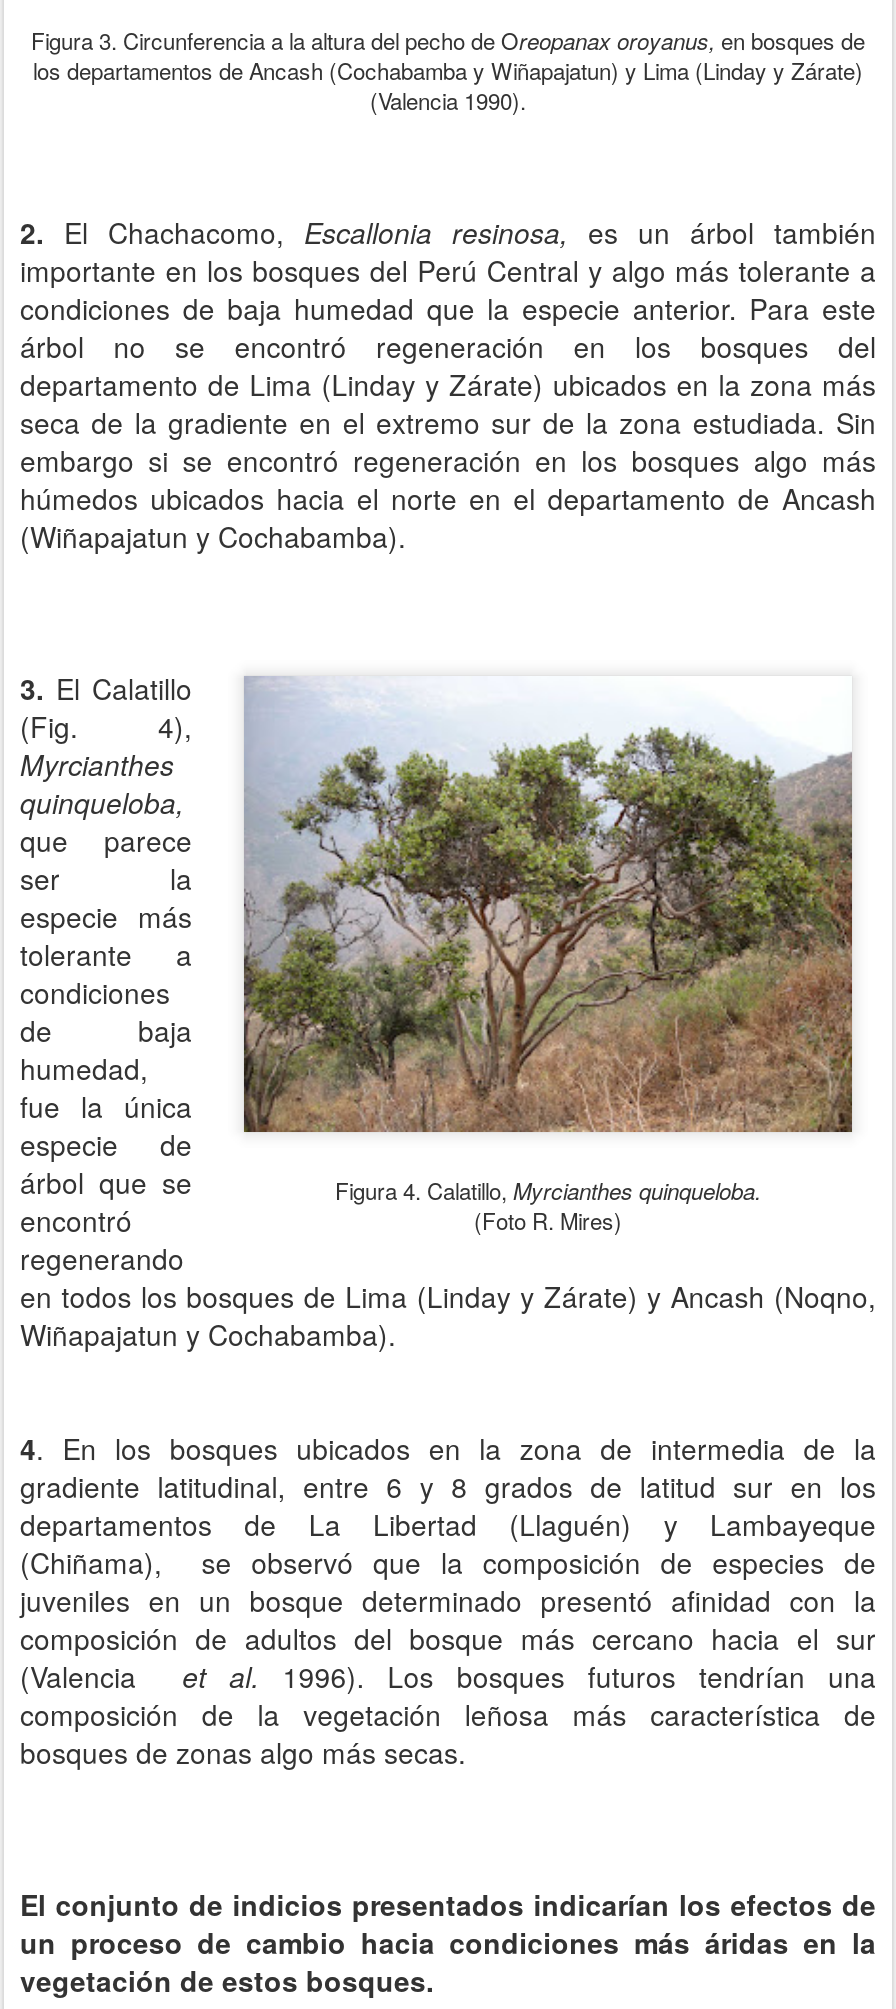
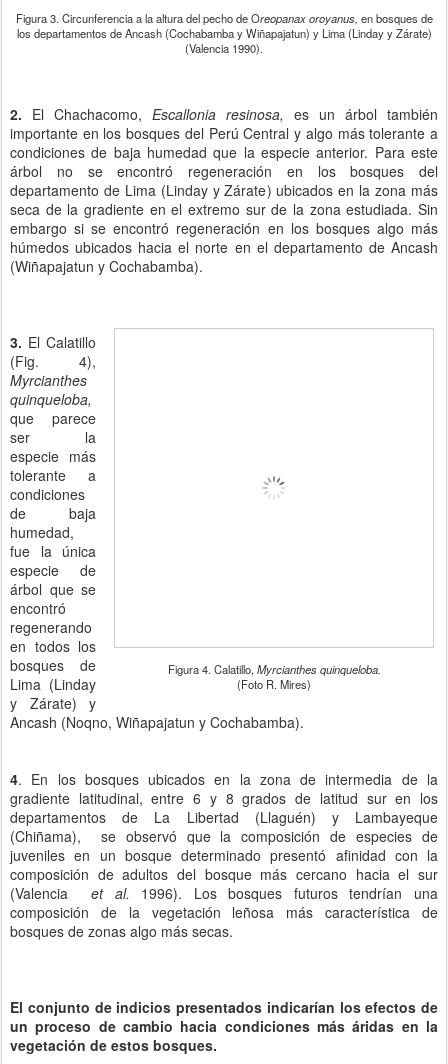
[240,674,856,1136] [image] -> none
moved [335,1174,761,1206] -> [167,661,380,677]: Figura 4. Calatillo, Myrcianthes quinqueloba.
moved [474,1204,622,1236] -> [237,676,311,692]: (Foto R. Mires)

